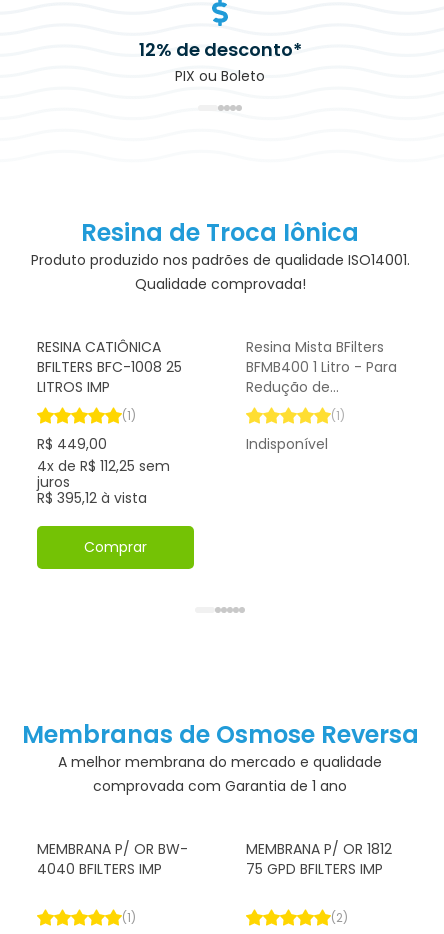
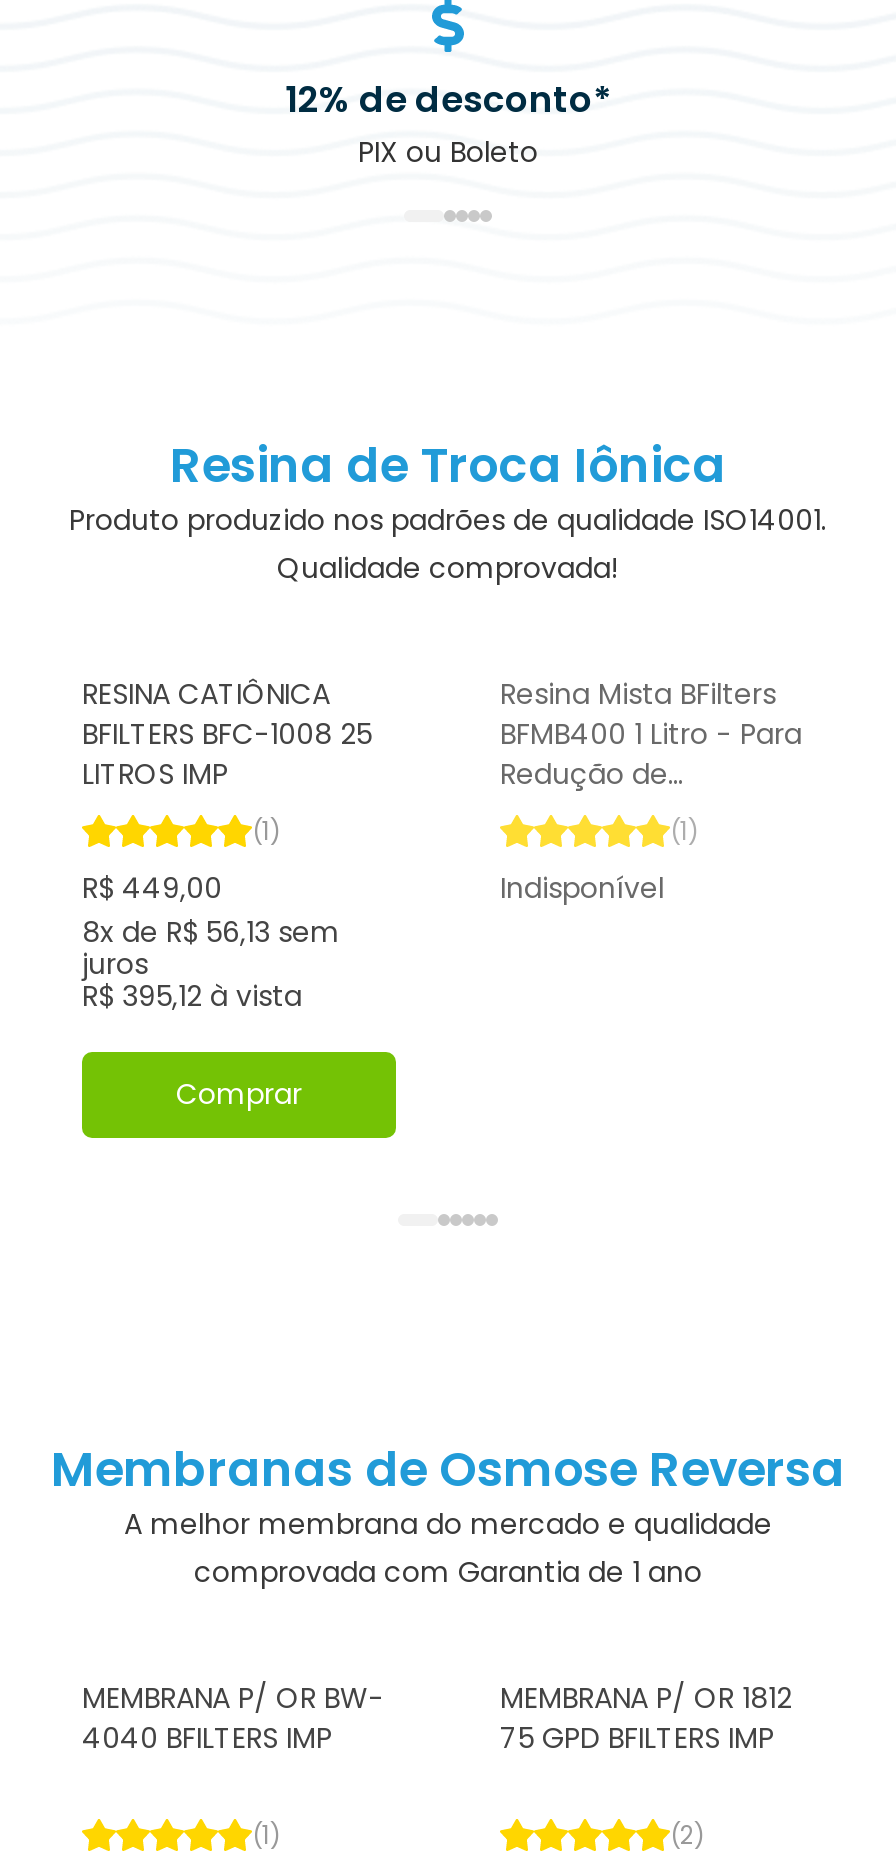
[37,456,170,476] 4x de R$ 112,25 sem -> [82,912,340,952] 8x de R$ 56,13 sem

